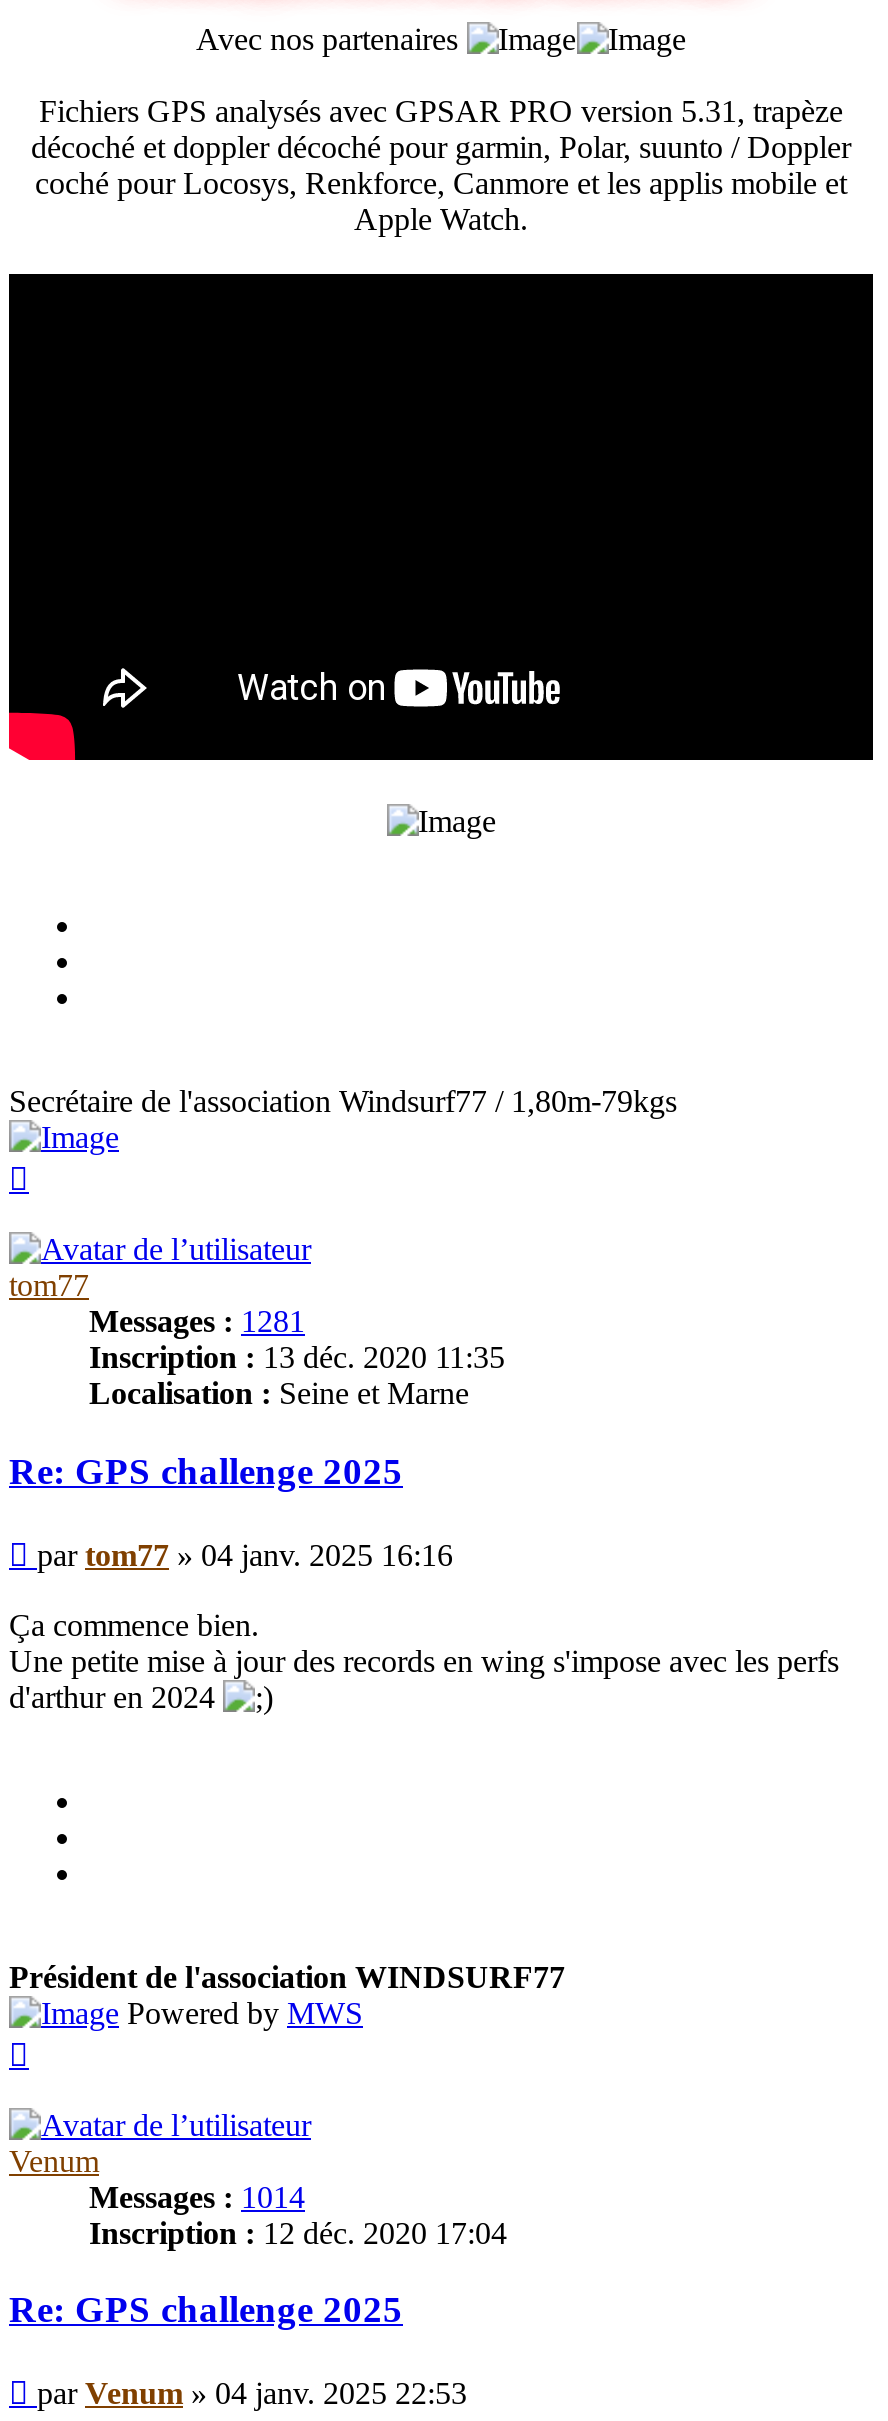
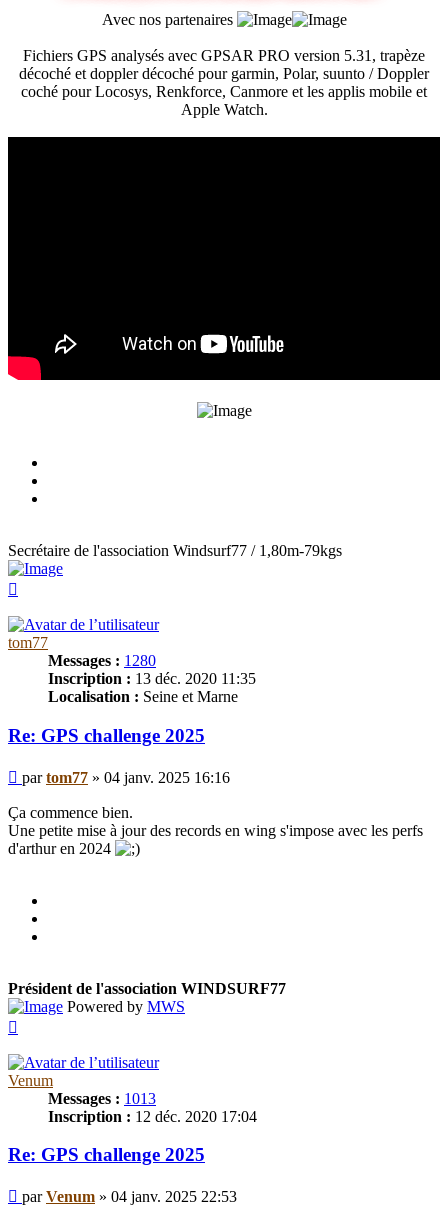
[89,1304,305,1338] Messages : 1281 -> [48,652,156,669] Messages : 1280
[89,2179,305,2213] Messages : 1014 -> [48,1090,156,1107] Messages : 1013

